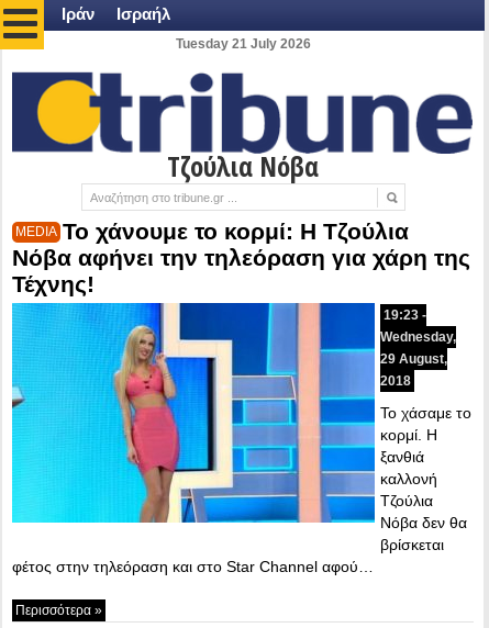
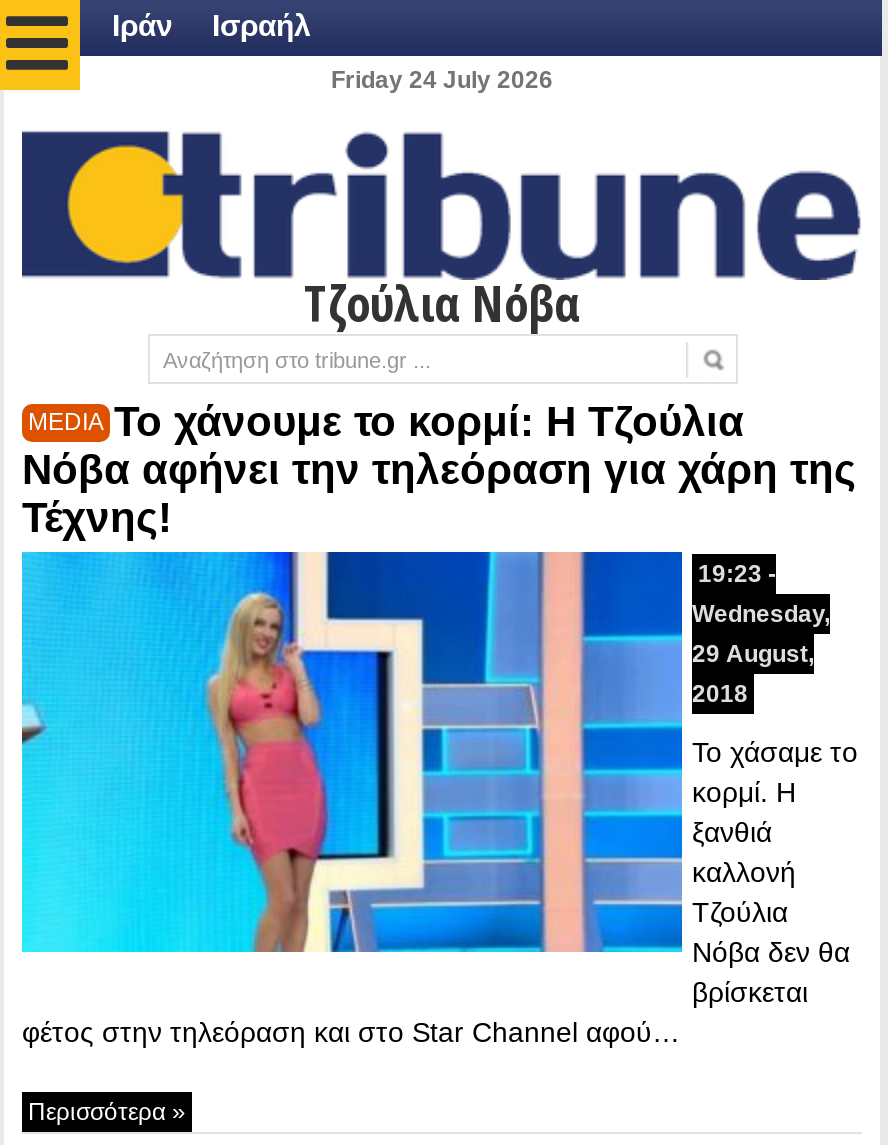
[175,36,310,52] Tuesday 21 July 2026 -> [331,66,553,94] Friday 24 July 2026

